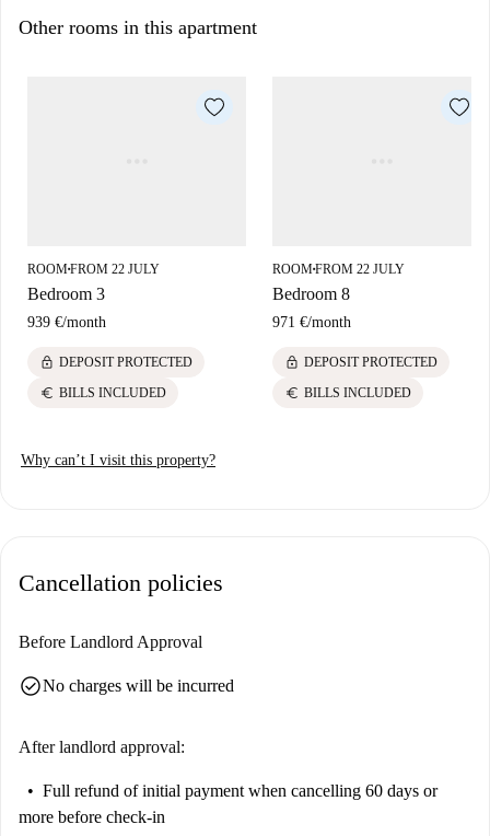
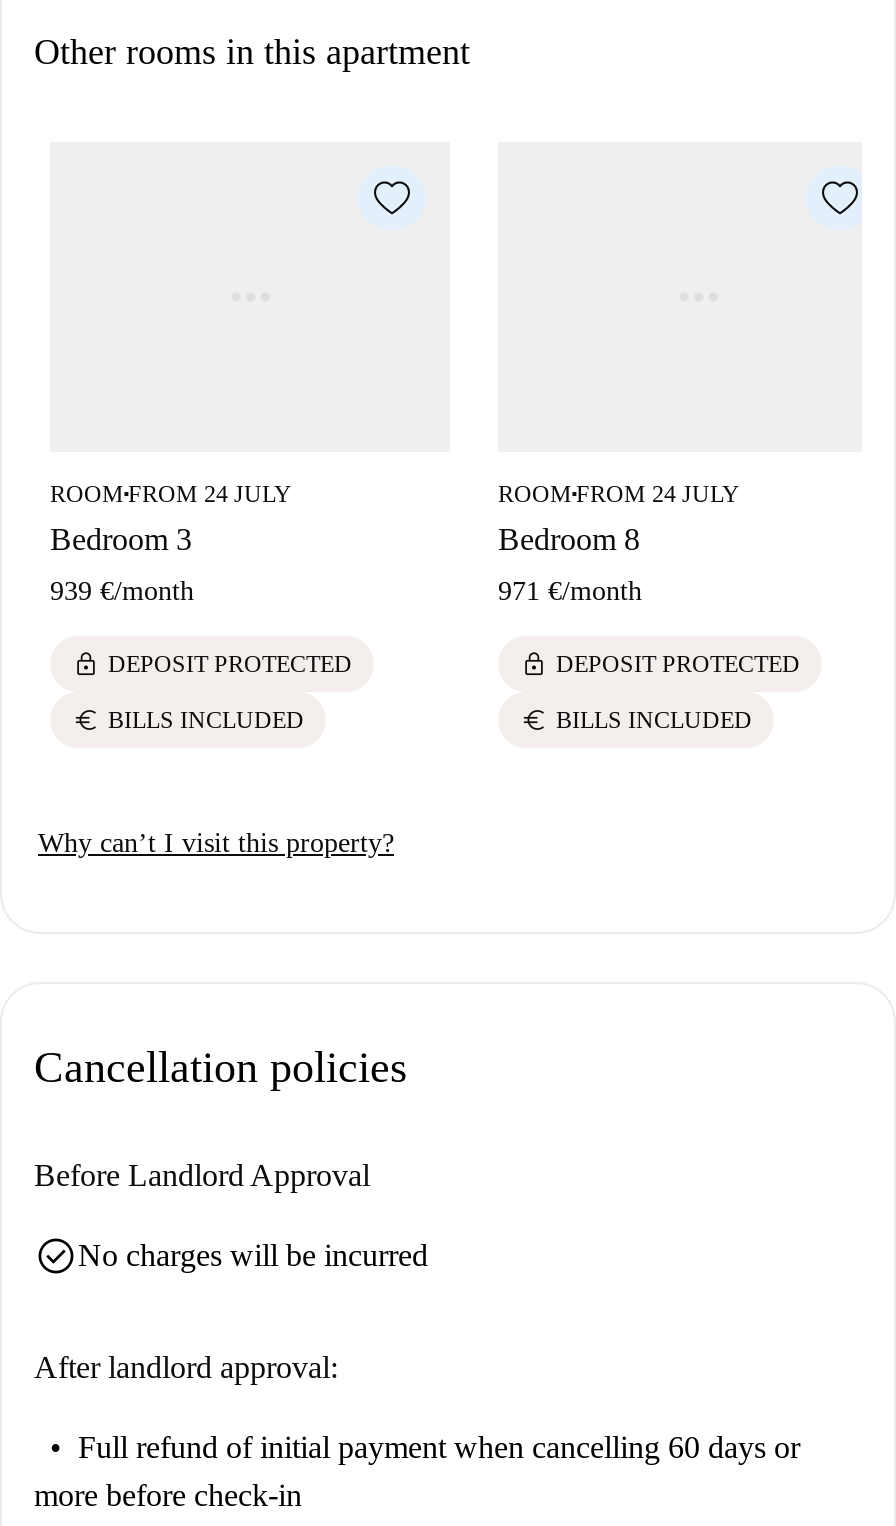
[27,261,160,276] ROOM FROM 22 JULY -> [50,479,292,507] ROOM FROM 24 JULY
[272,261,405,276] ROOM FROM 22 JULY -> [498,479,740,507] ROOM FROM 24 JULY

